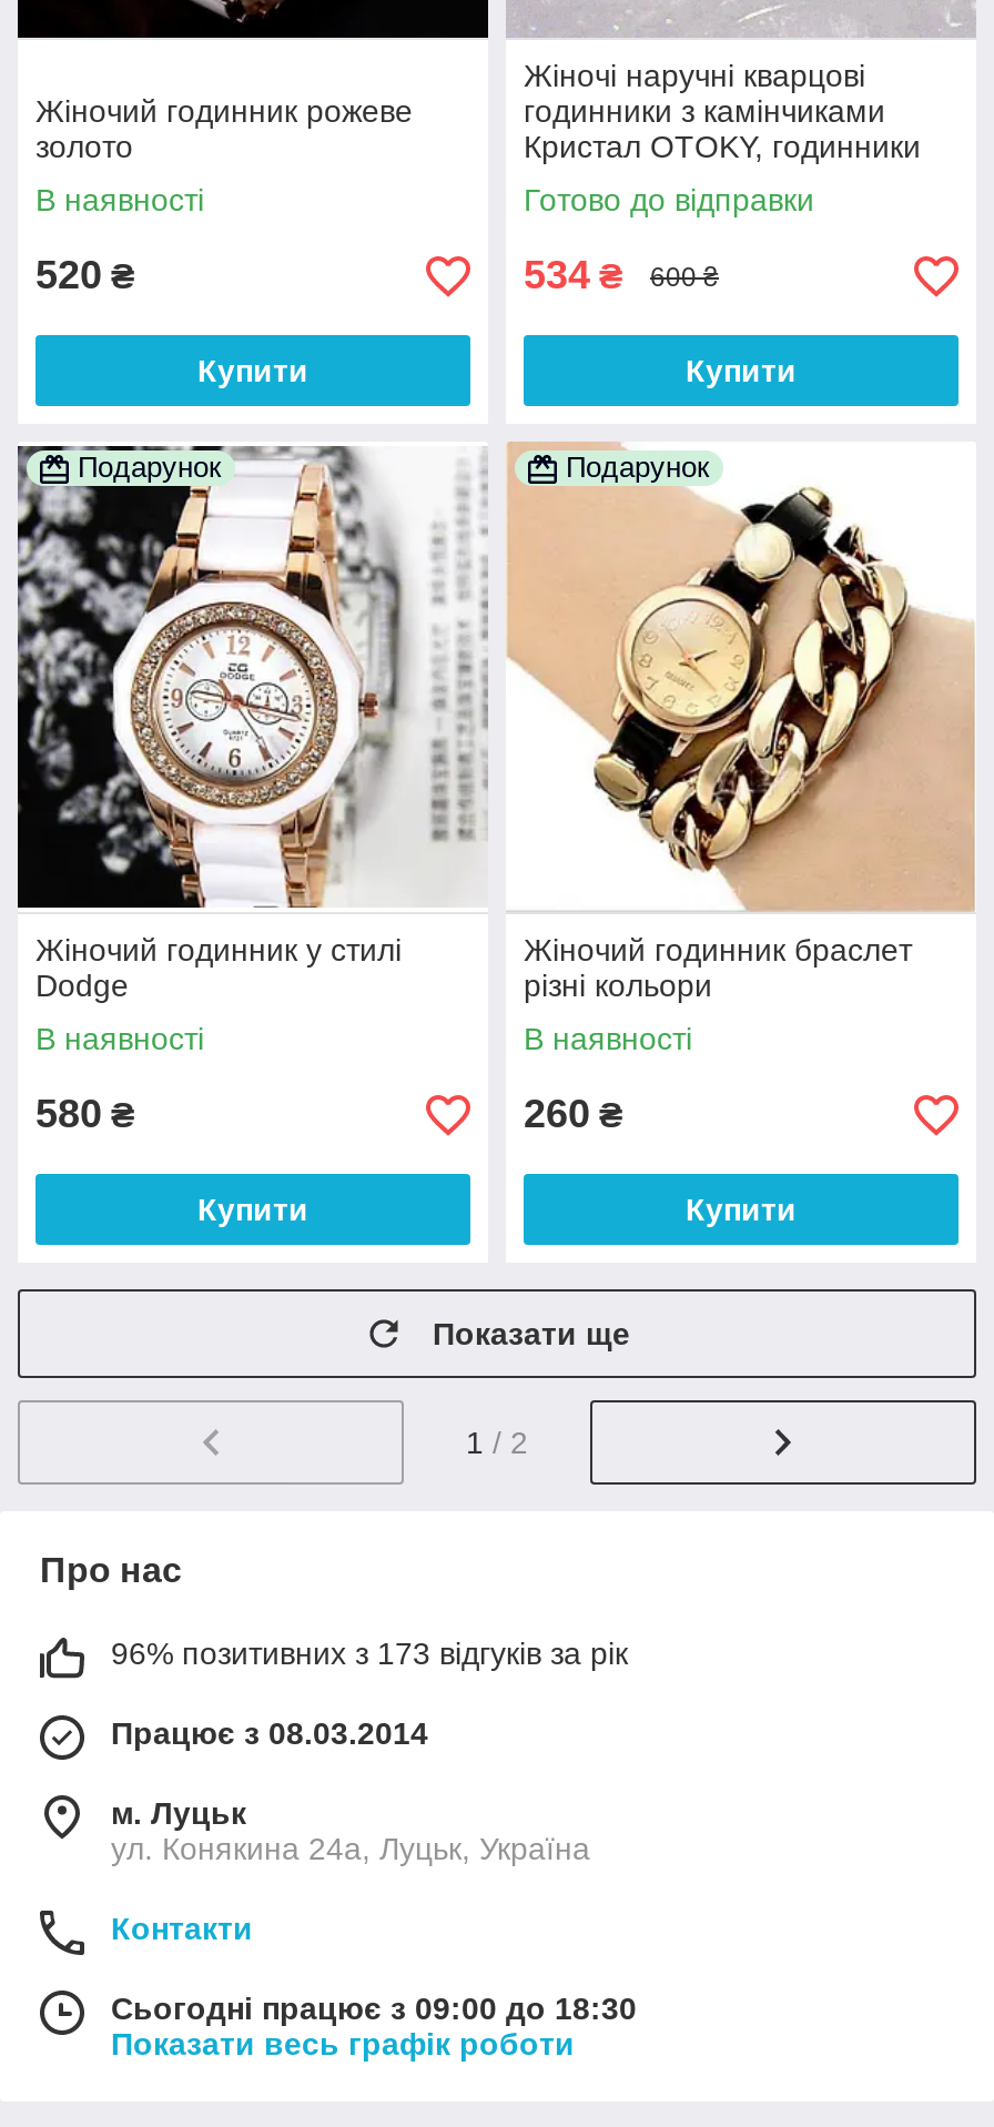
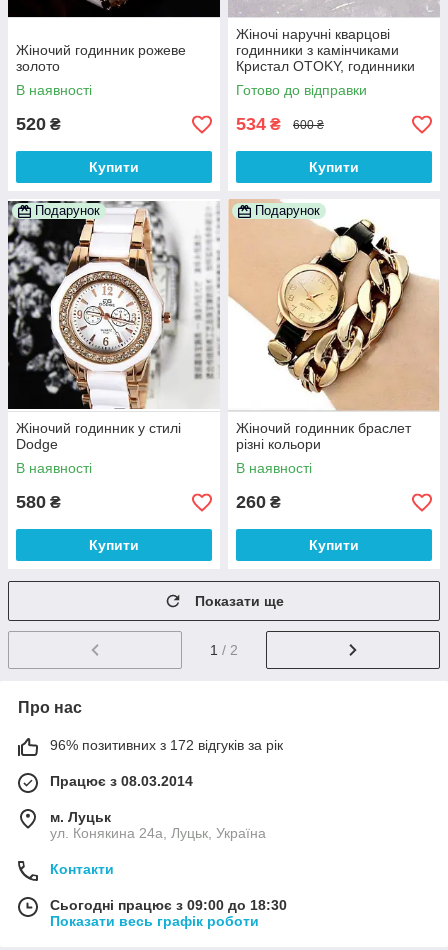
[111,1635,628,1671] 96% позитивних з 173 відгуків за рік -> [50,737,283,753] 96% позитивних з 172 відгуків за рік

